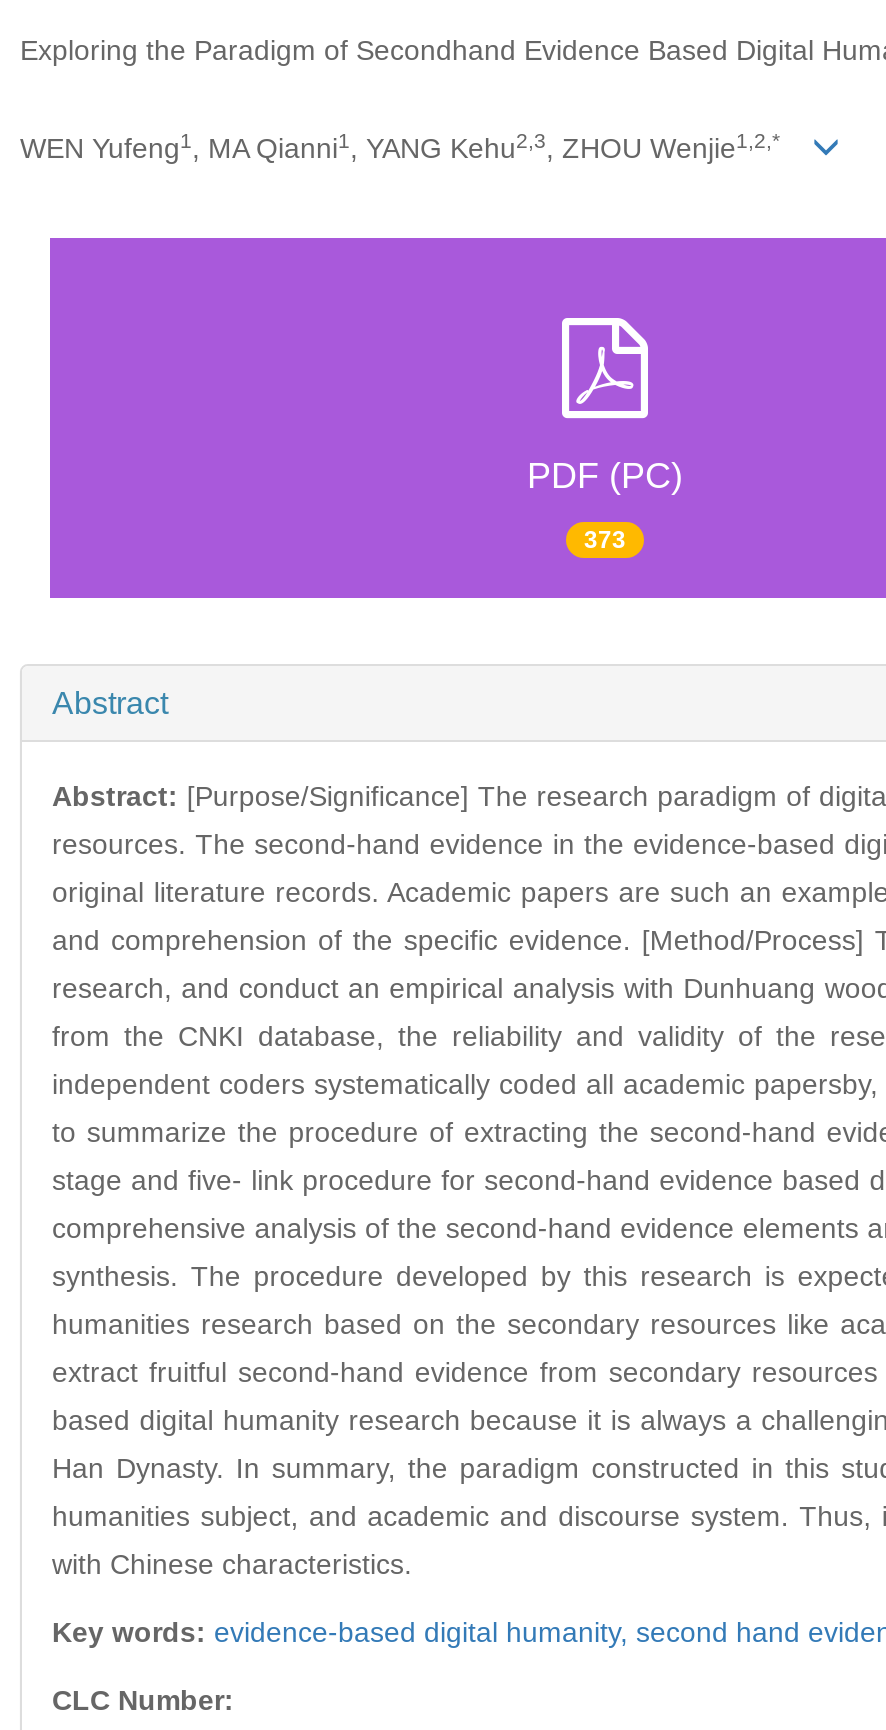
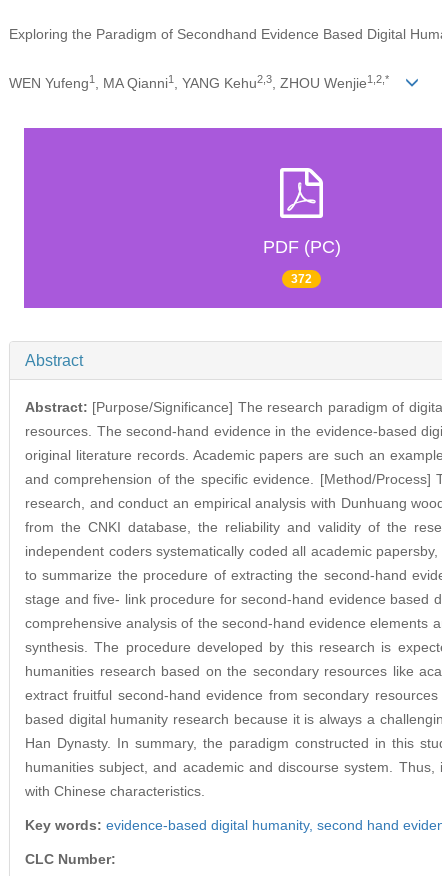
[584,526,626,554] 373 -> [291,272,312,286] 372

